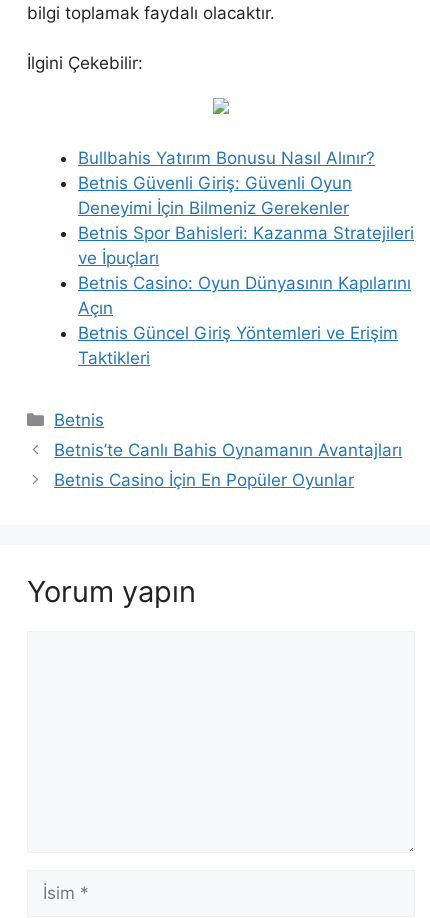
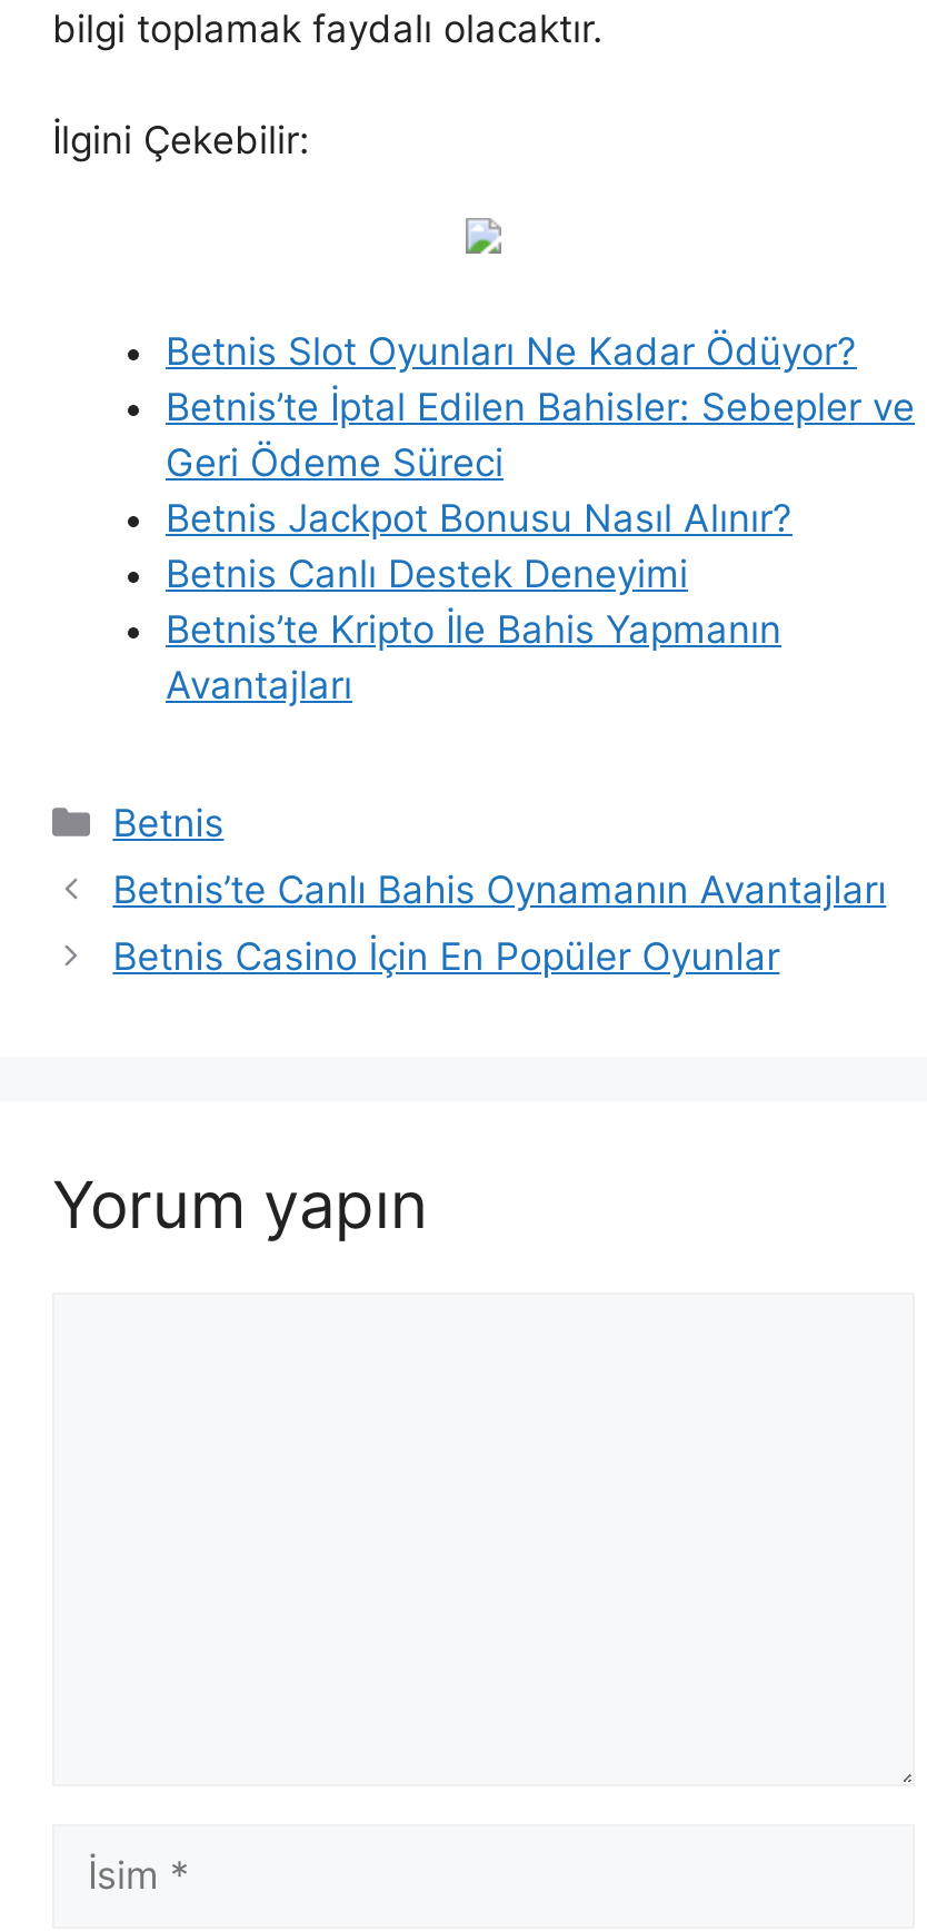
[78,148,414,368] Bullbahis Yatırım Bonusu Nasıl Alınır? | Betnis Güvenli Giriş: Güvenli Oyun | Deneyimi İçin Bilmeniz Gerekenler | Betnis Spor Bahisleri: Kazanma Stratejileri | ve İpuçları | Betnis Casino: Oyun Dünyasının Kapılarını | Açın | Betnis Güncel Giriş Yöntemleri ve Erişim | Taktikleri -> [166,329,915,707] Betnis Slot Oyunları Ne Kadar Ödüyor? | Betnis’te İptal Edilen Bahisler: Sebepler ve | Geri Ödeme Süreci | Betnis Jackpot Bonusu Nasıl Alınır? | Betnis Canlı Destek Deneyimi | Betnis’te Kripto İle Bahis Yapmanın | Avantajları

